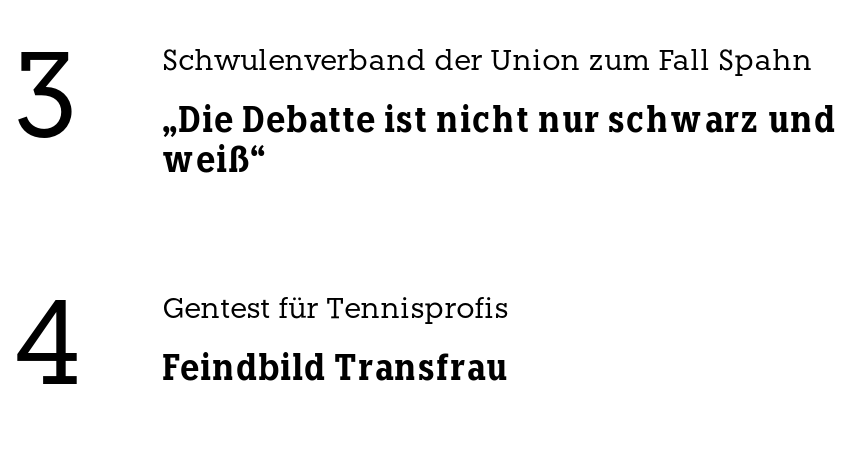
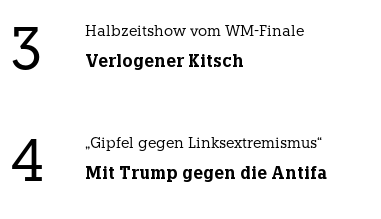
[162,47,812,77] Schwulenverband der Union zum Fall Spahn -> [85,25,304,40] Halbzeitshow vom WM-Finale
[162,97,836,181] „Die Debatte ist nicht nur schwarz und | weiß“ -> [85,50,244,72] Verlogener Kitsch
[162,295,508,325] Gentest für Tennisprofis -> [85,137,322,152] „Gipfel gegen Linksextremismus“
[162,345,508,389] Feindbild Transfrau -> [85,162,327,184] Mit Trump gegen die Antifa

